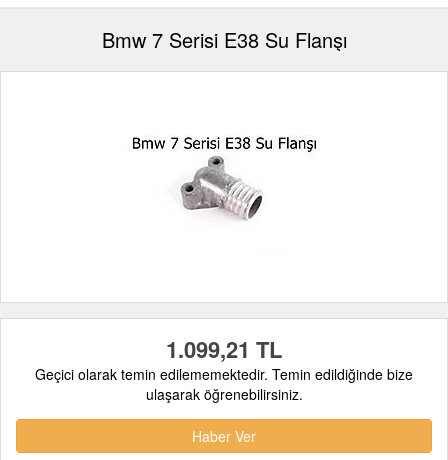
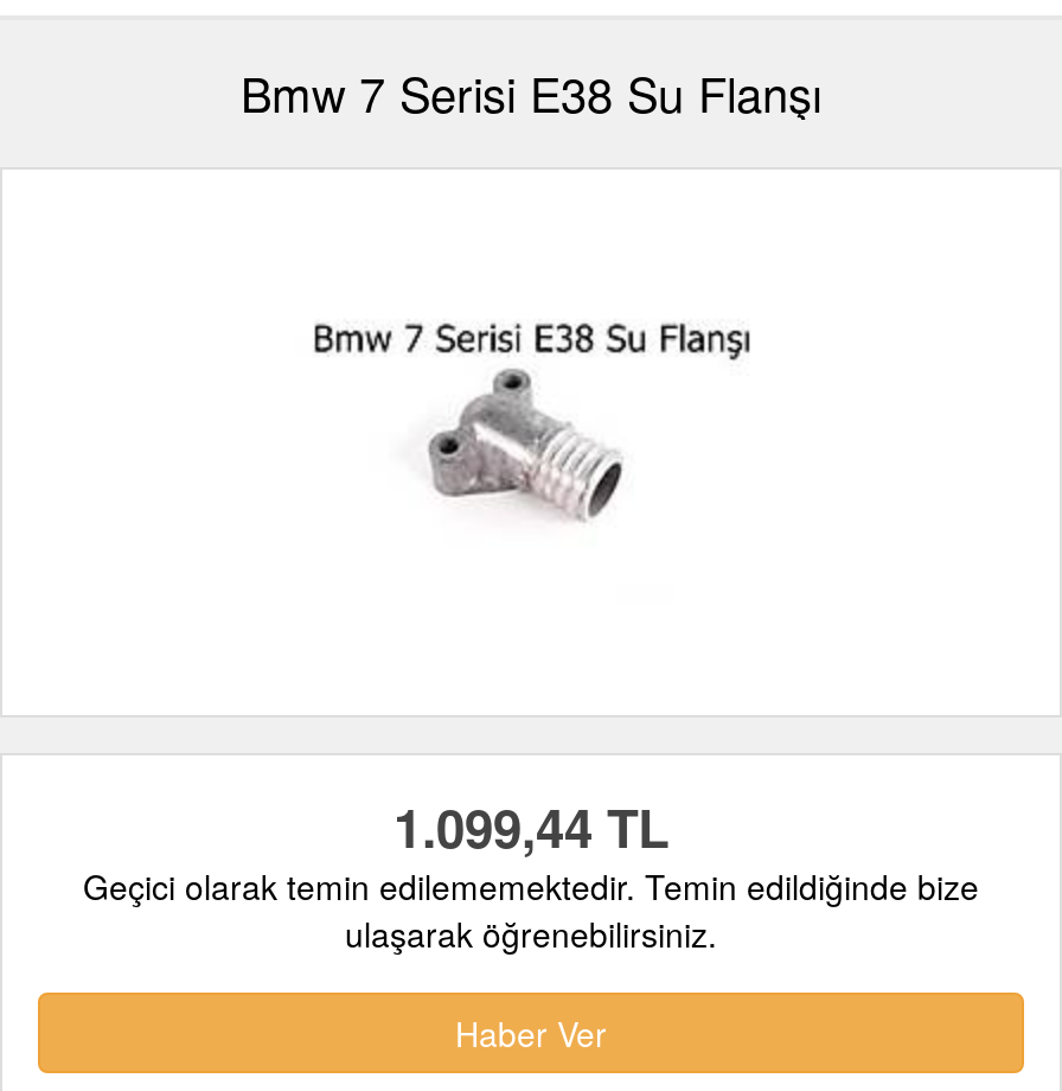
[166,333,282,365] 1.099,21 TL -> [394,789,668,864] 1.099,44 TL

